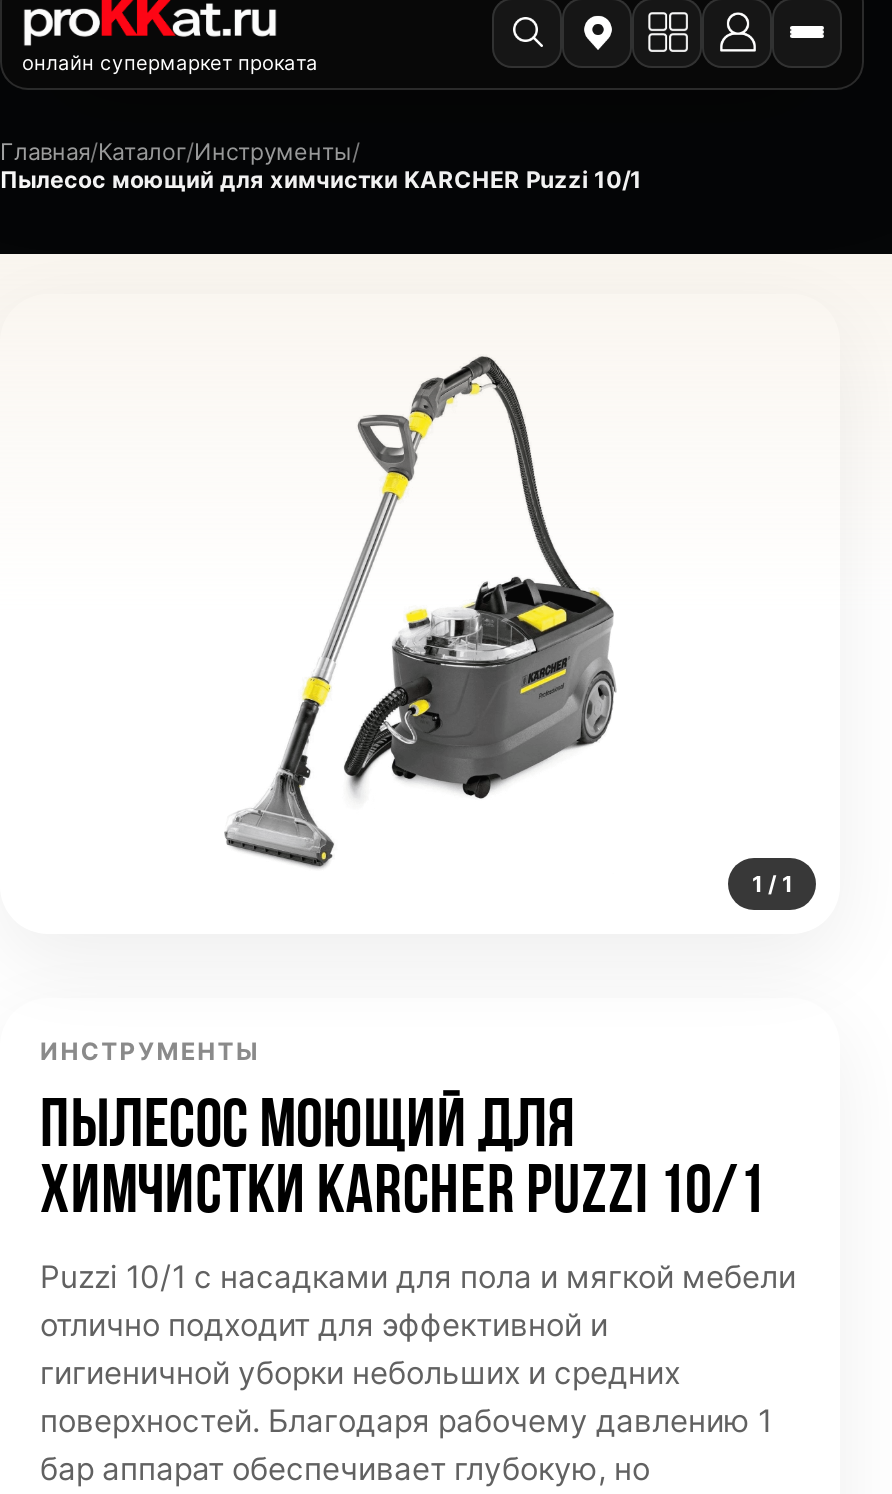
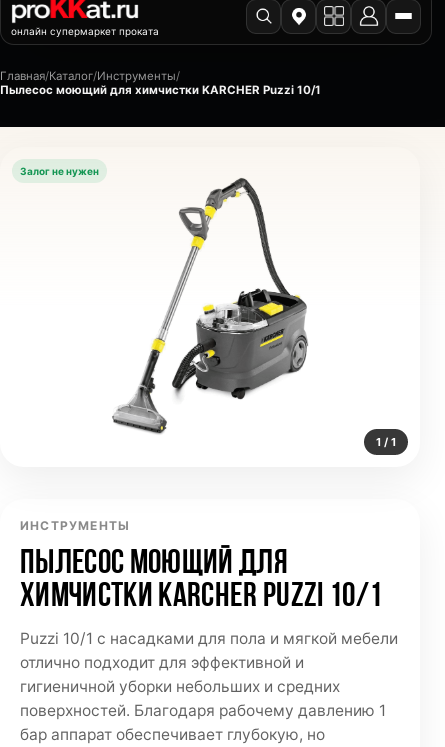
none -> [20,165,99,177] Залог не нужен

